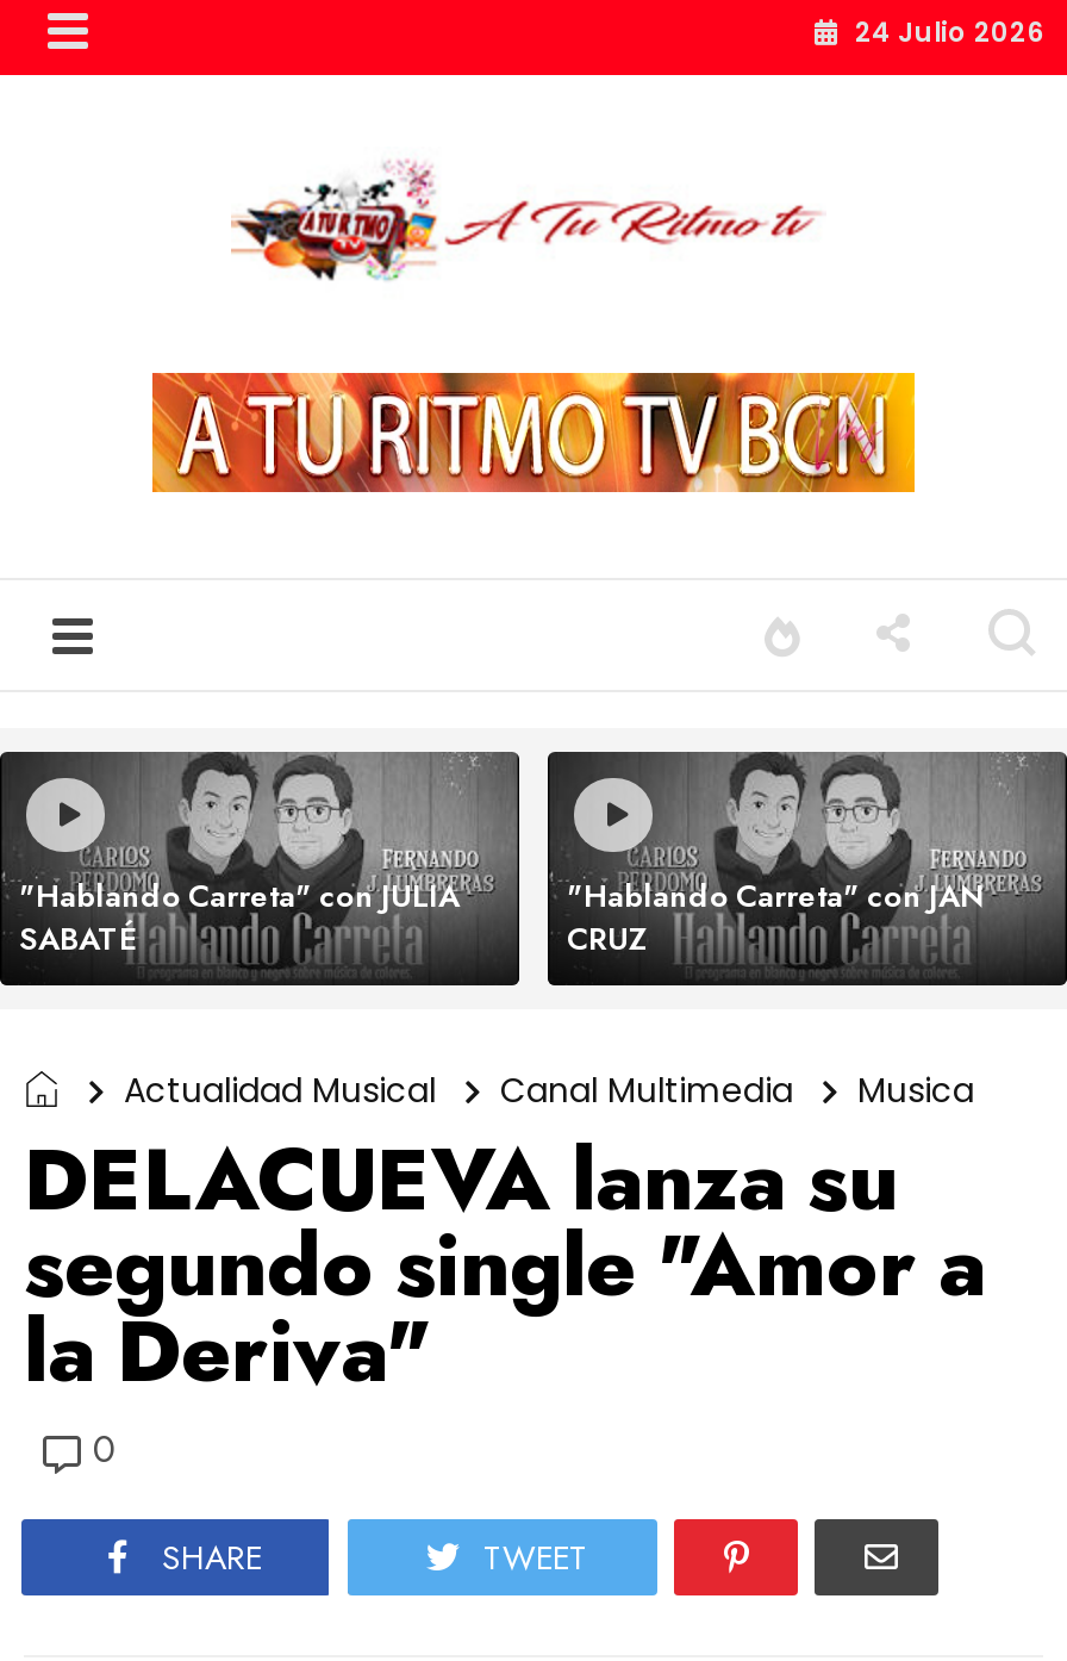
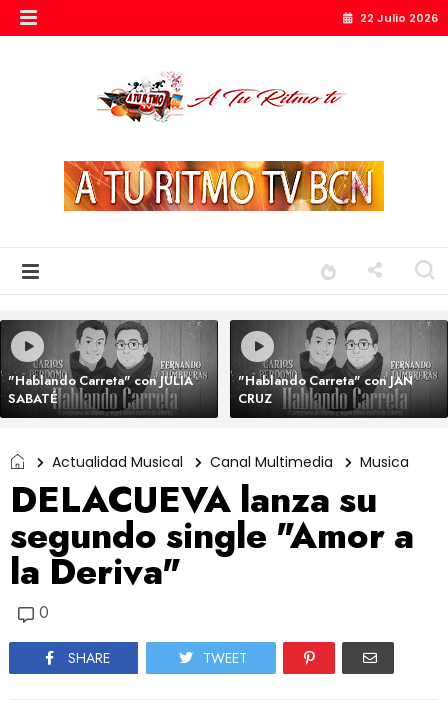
[855,13,1043,51] 24 Julio 2026 -> [360,10,438,26] 22 Julio 2026

